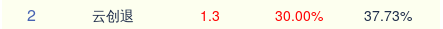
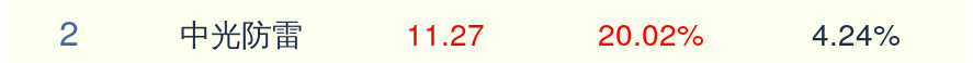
[92,5,411,25] 云创退 | 1.3 | 30.00% | 37.73% -> [180,11,900,55] 中光防雷 | 11.27 | 20.02% | 4.24%

